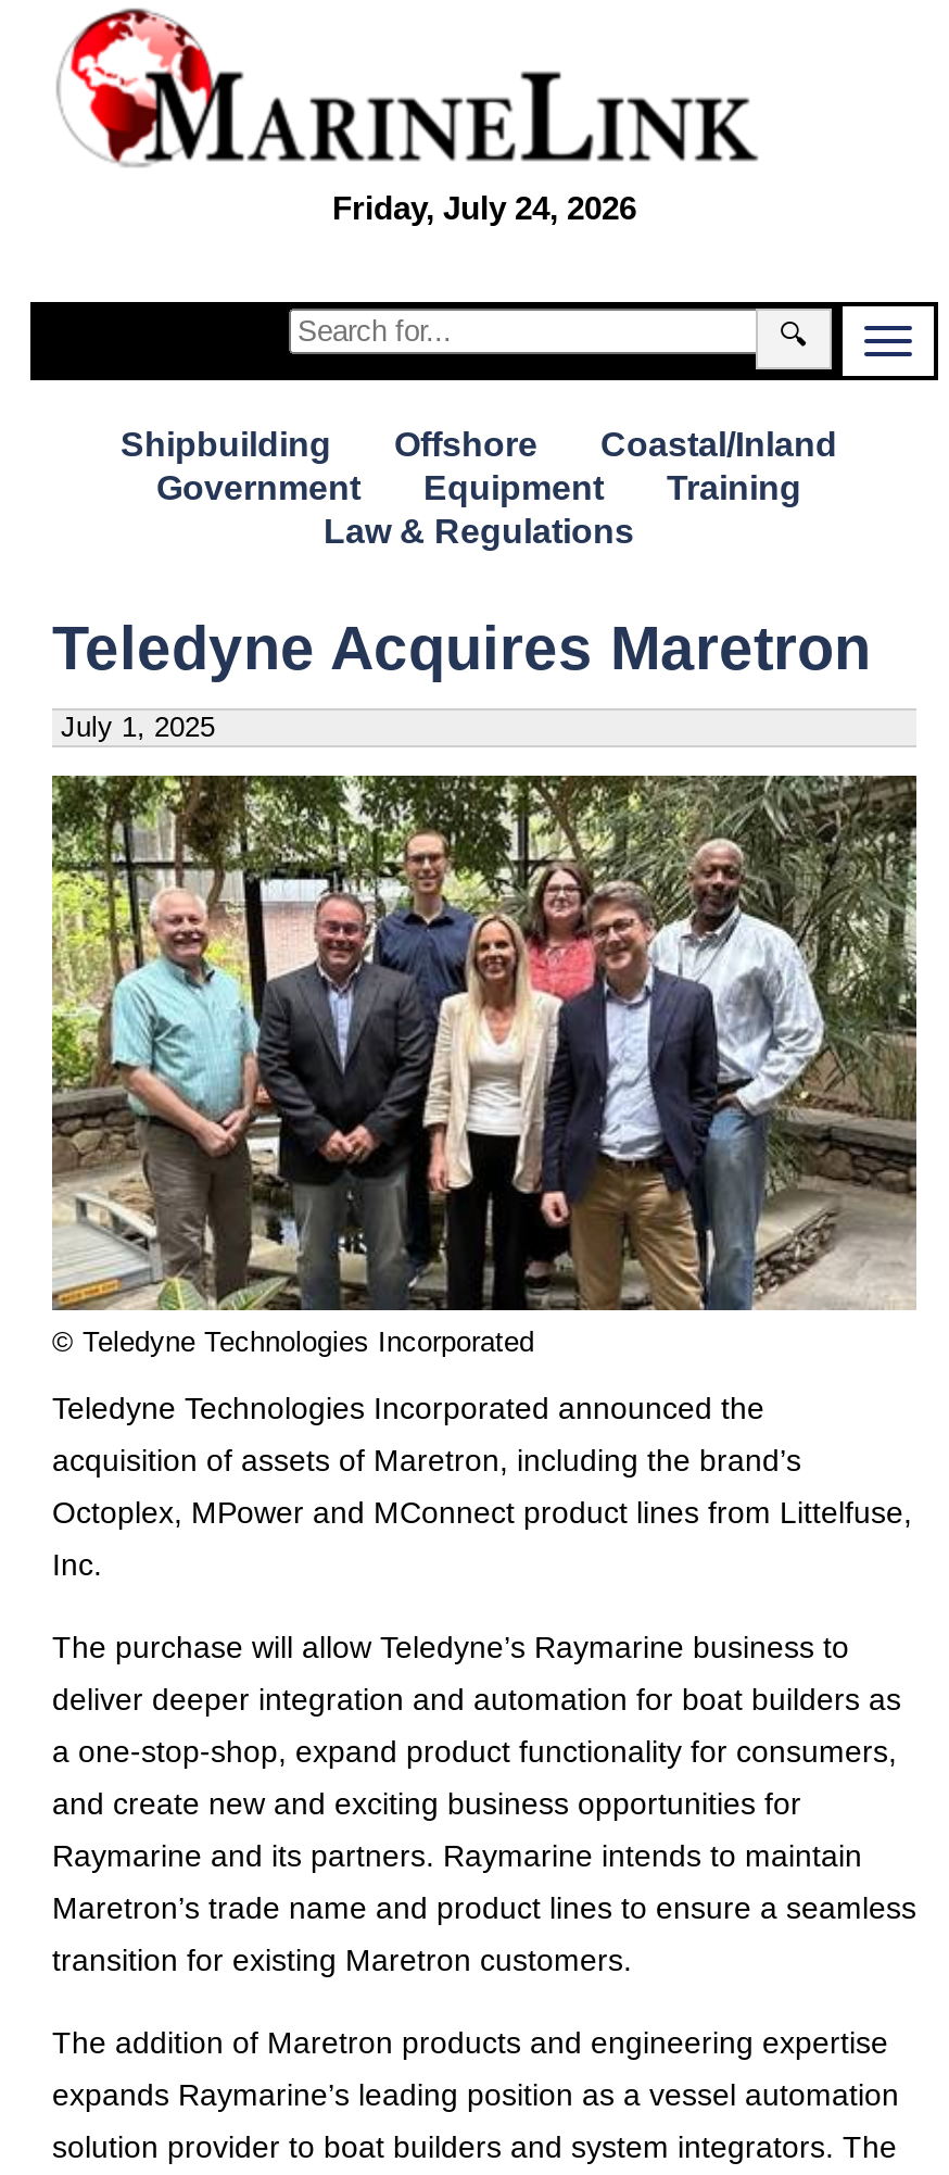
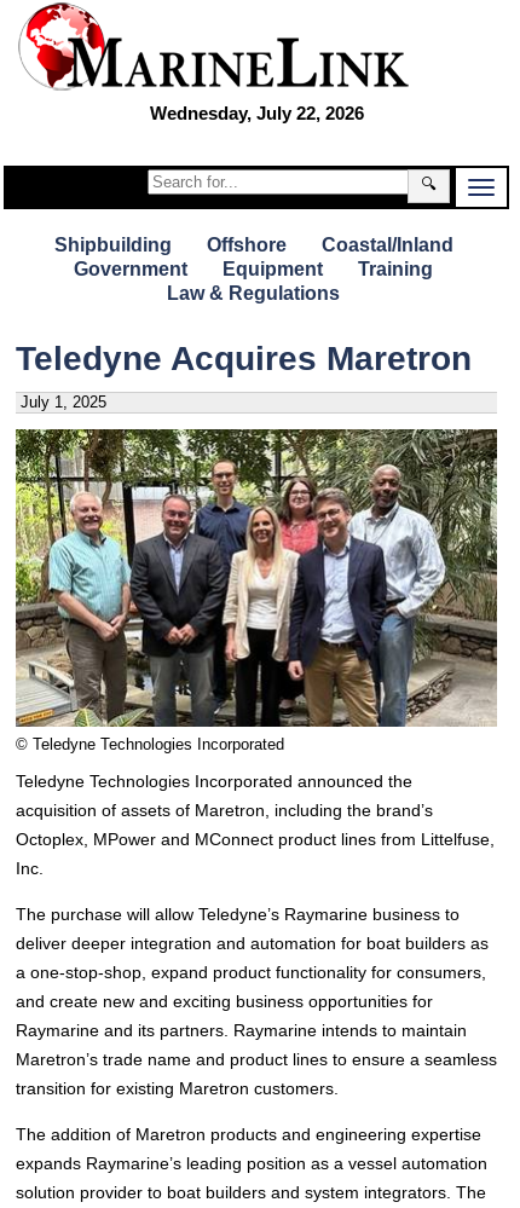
[332,189,636,226] Friday, July 24, 2026 -> [149,103,363,123] Wednesday, July 22, 2026

